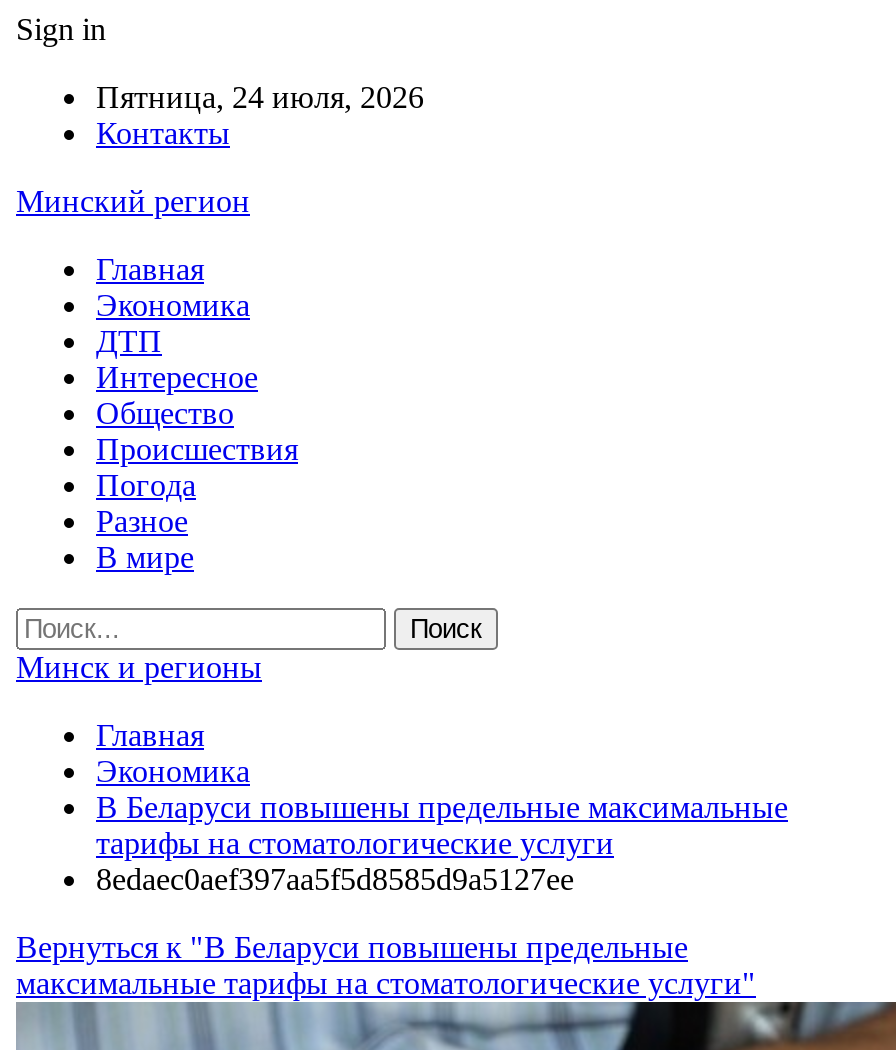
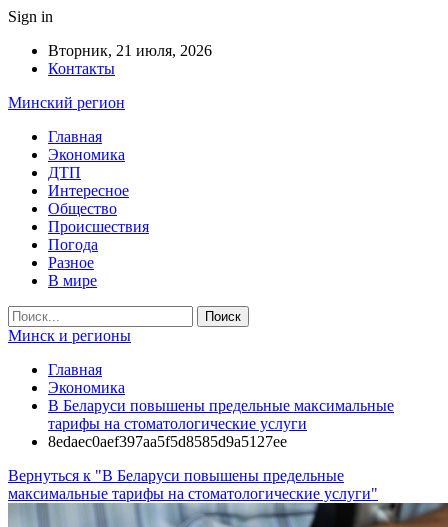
[96,80,424,114] Пятница, 24 июля, 2026 -> [48,42,212,59] Вторник, 21 июля, 2026

